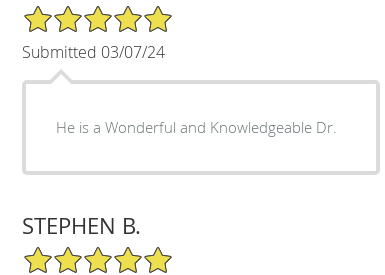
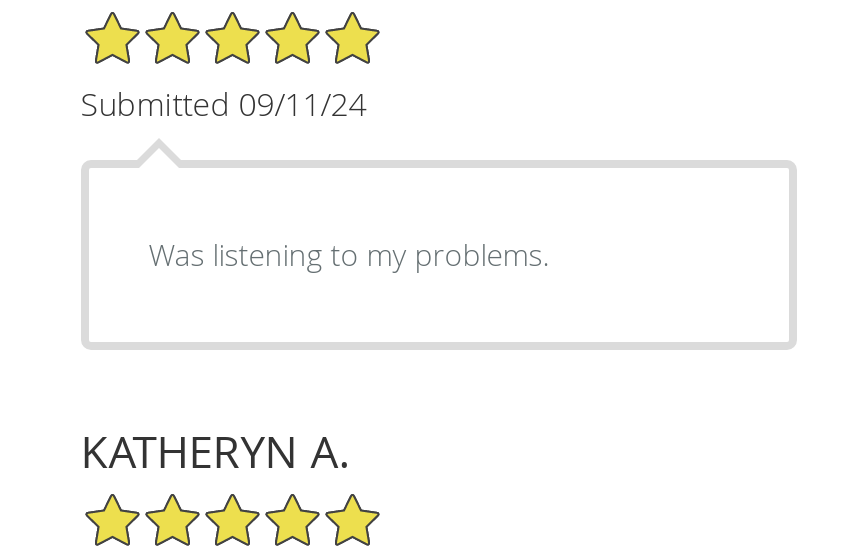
[22,40,165,62] Submitted 03/07/24 -> [81,81,367,125] Submitted 09/11/24
[56,116,337,136] He is a Wonderful and Knowledgeable Dr. -> [149,233,551,273] Was listening to my problems.
[22,210,141,239] STEPHEN B. -> [81,421,351,479] KATHERYN A.

